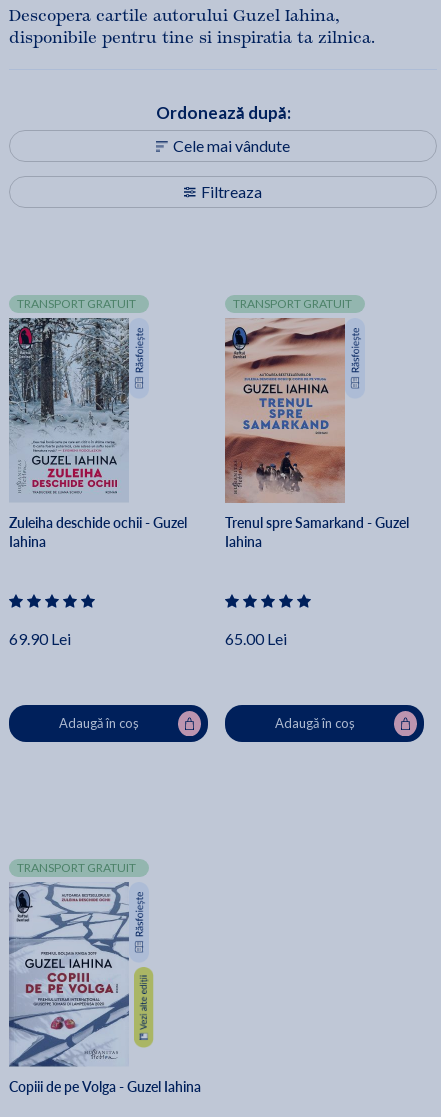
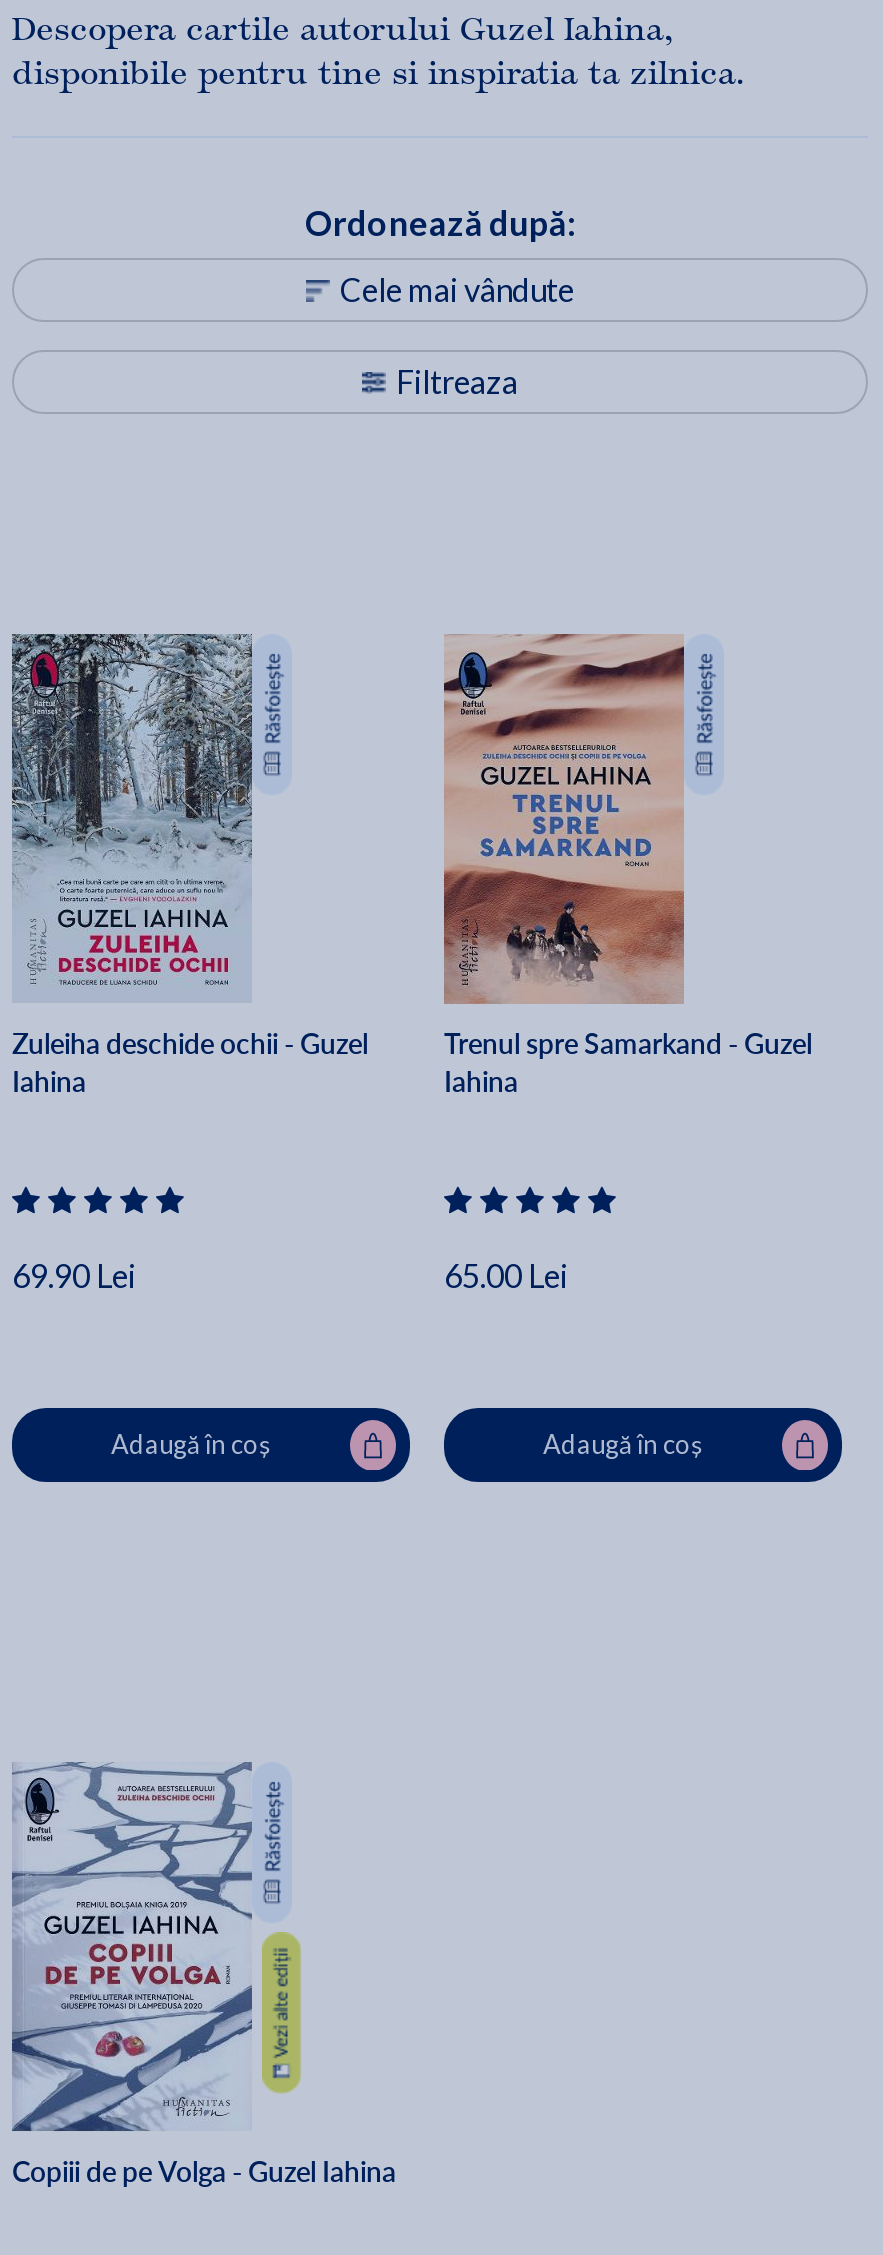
[17,296,136,311] TRANSPORT GRATUIT -> none
[233,296,352,311] TRANSPORT GRATUIT -> none
[17,860,136,875] TRANSPORT GRATUIT -> none

